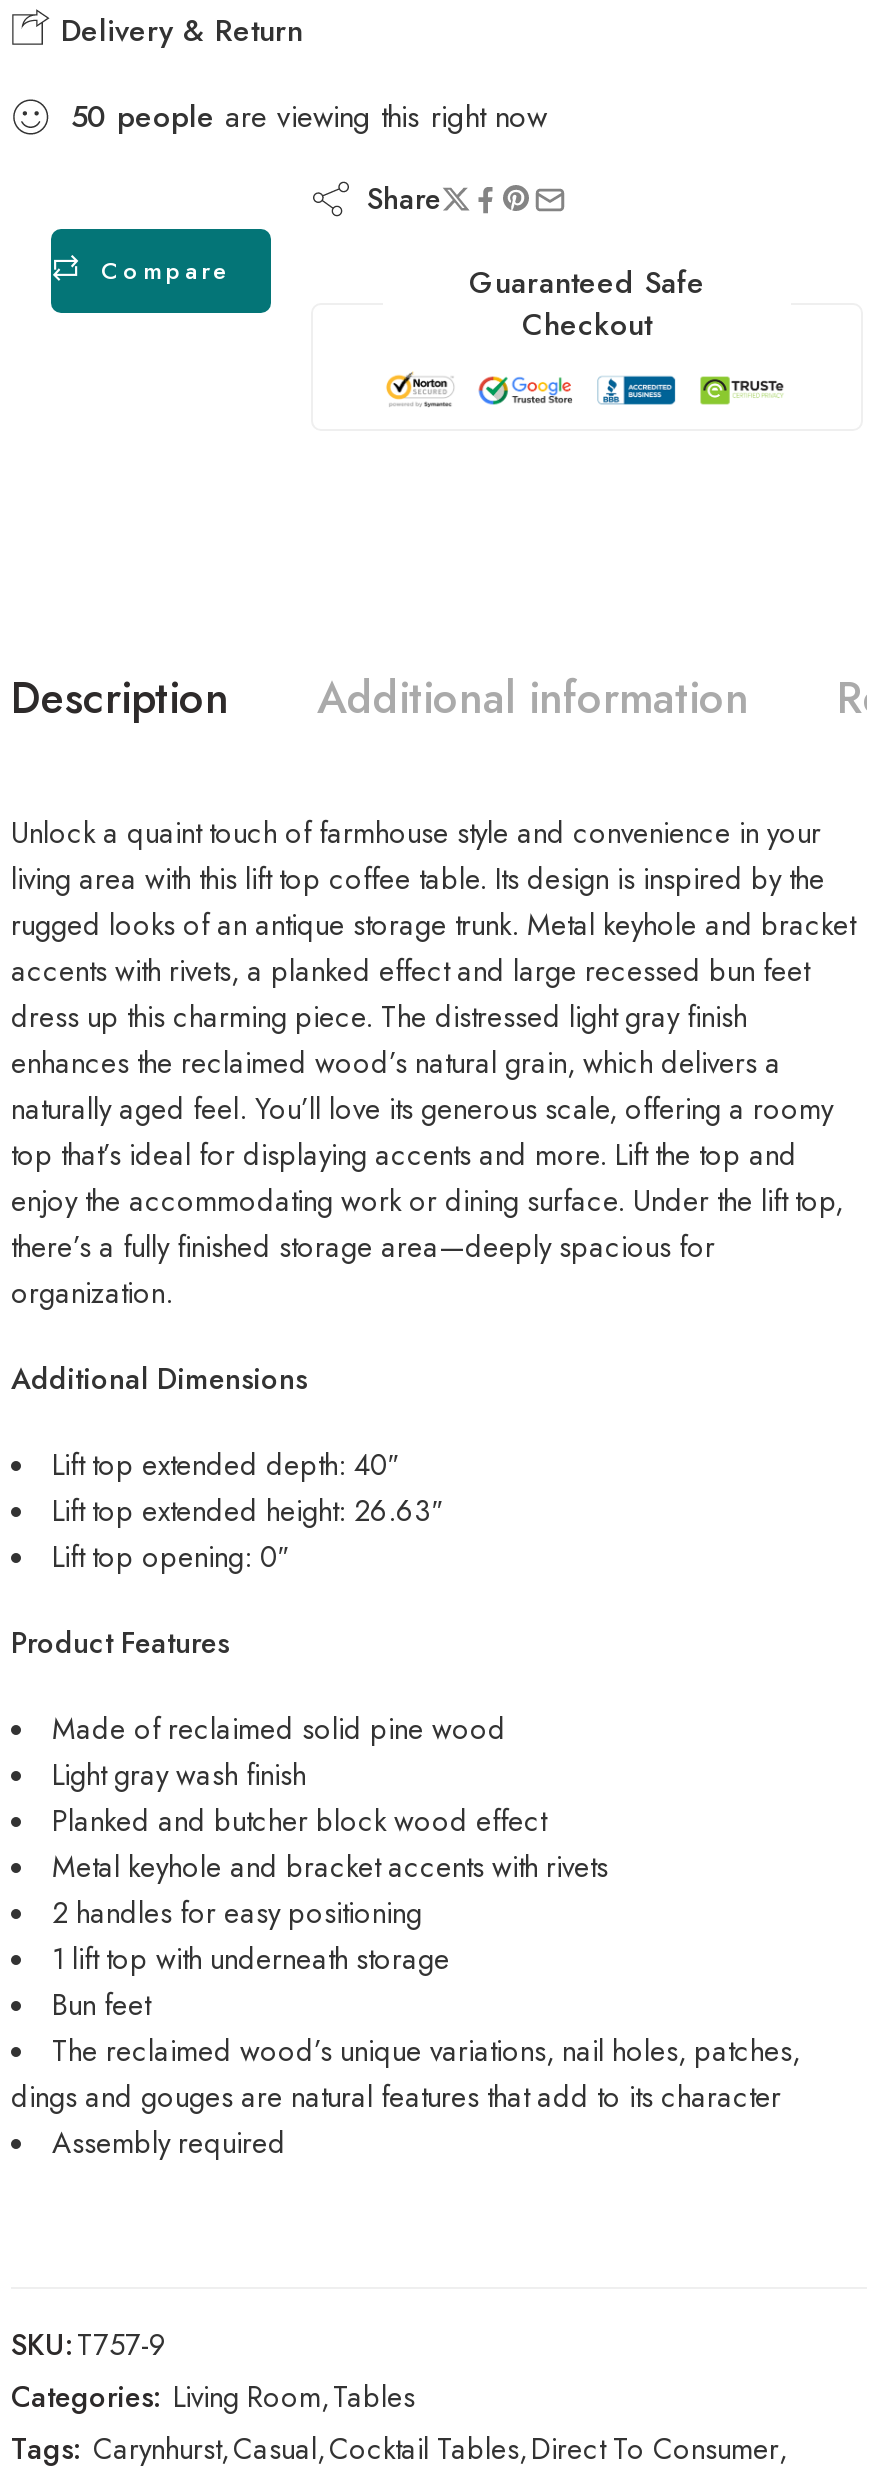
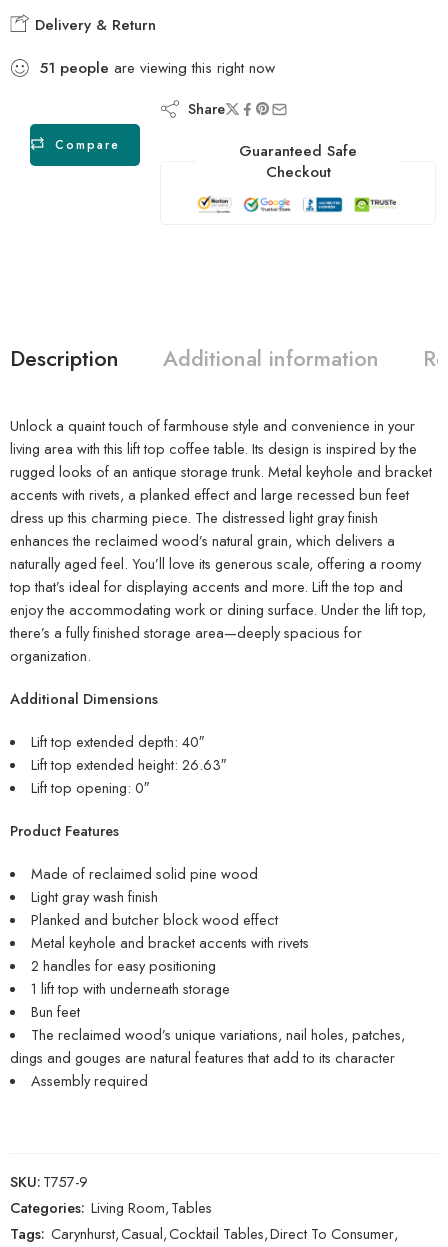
[71,95,547,139] 50 people are viewing this right now -> [40,57,275,79] 51 people are viewing this right now

